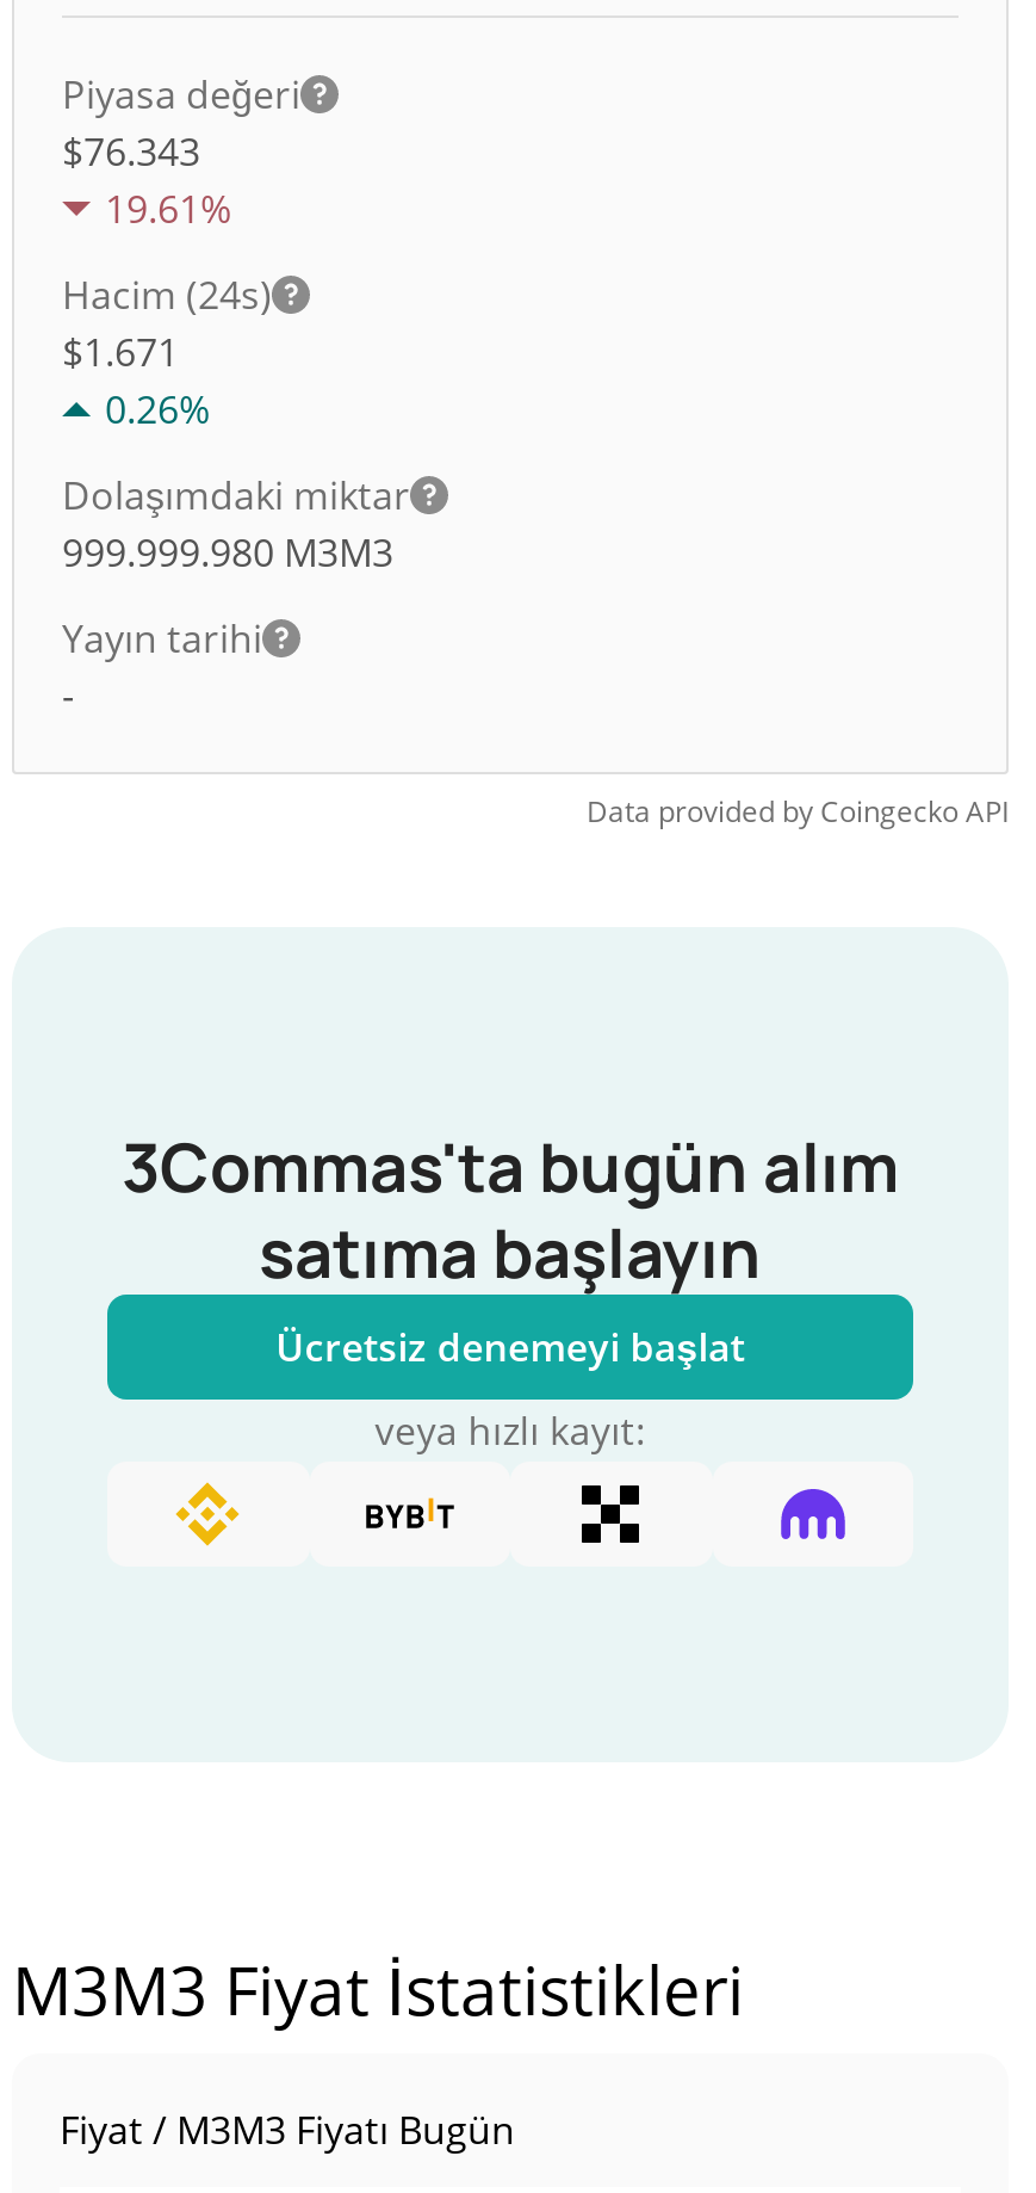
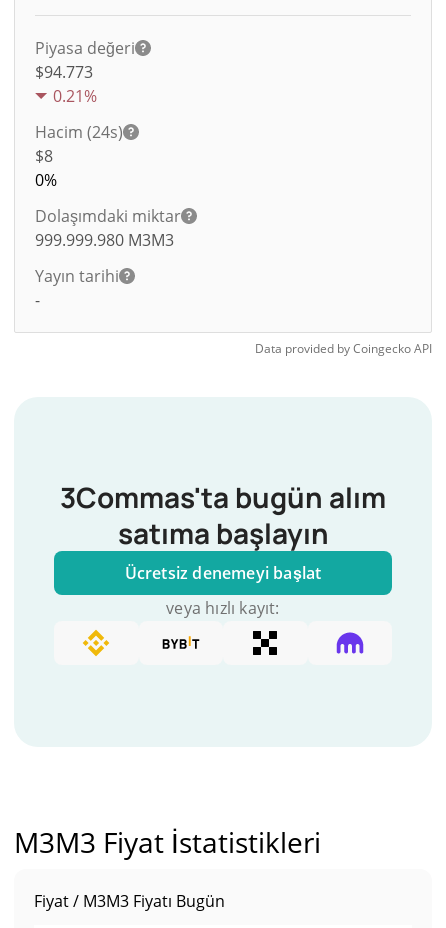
[62,125,200,178] $76.343 -> [35,61,93,83] $94.773
[105,183,231,235] 19.61% -> [53,85,97,107] 0.21%
[62,326,179,378] $1.671 -> [35,145,53,167] $8
[105,383,210,435] 0.26% -> [35,169,57,191] 0%

